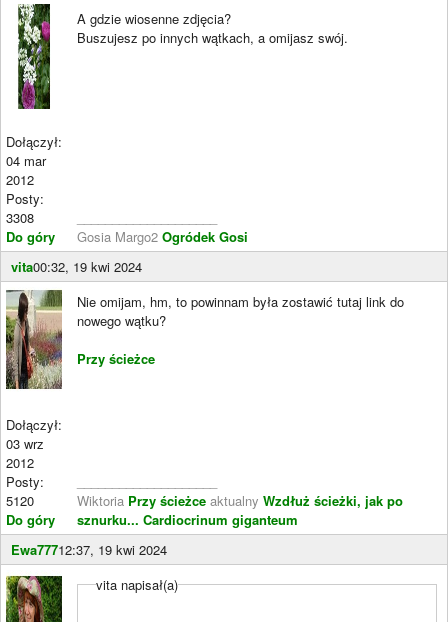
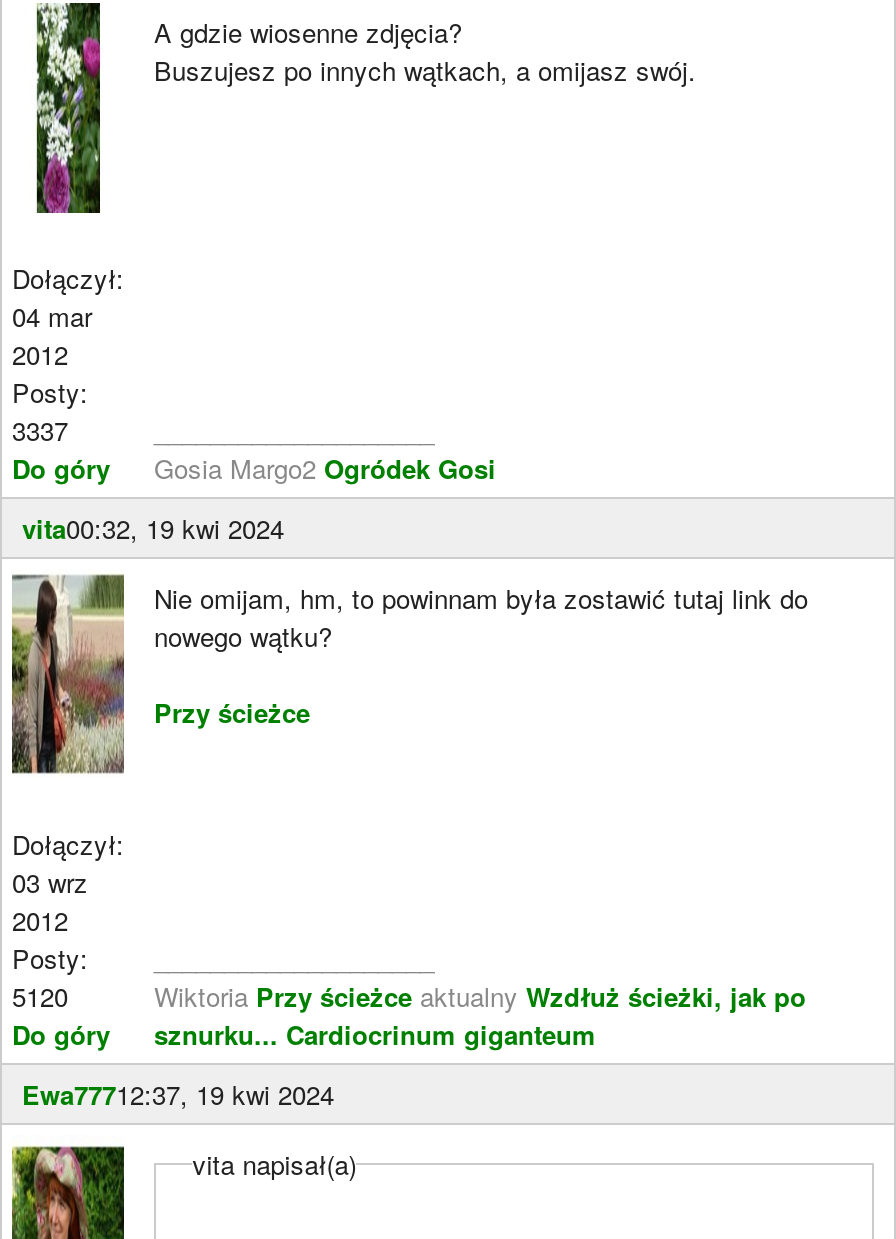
[6,208,34,227] 3308 -> [12,411,68,449] 3337

